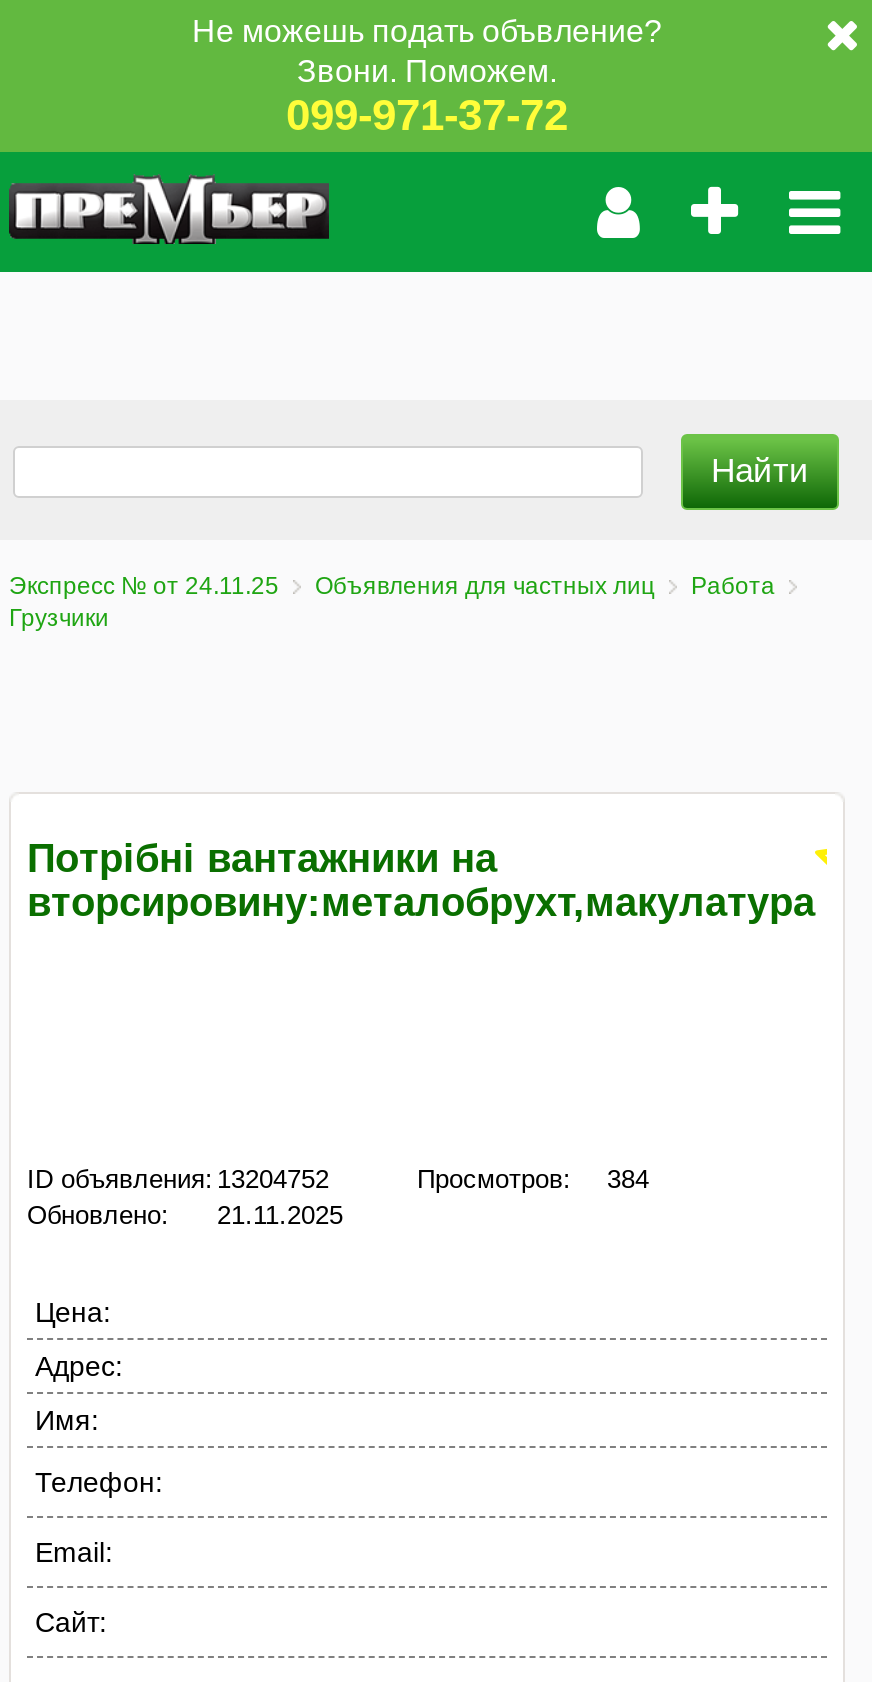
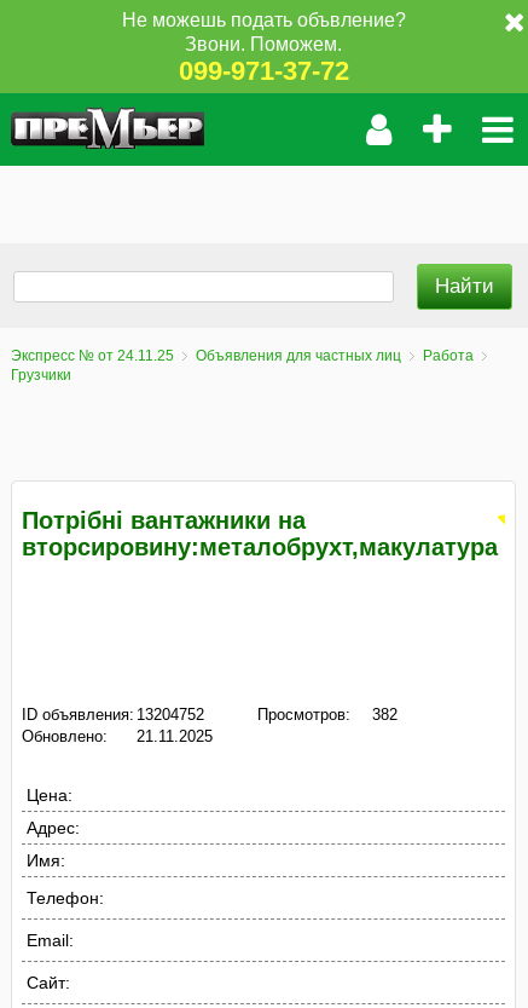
[417,1164,649,1194] Просмотров: 384 -> [257,705,398,724] Просмотров: 382

